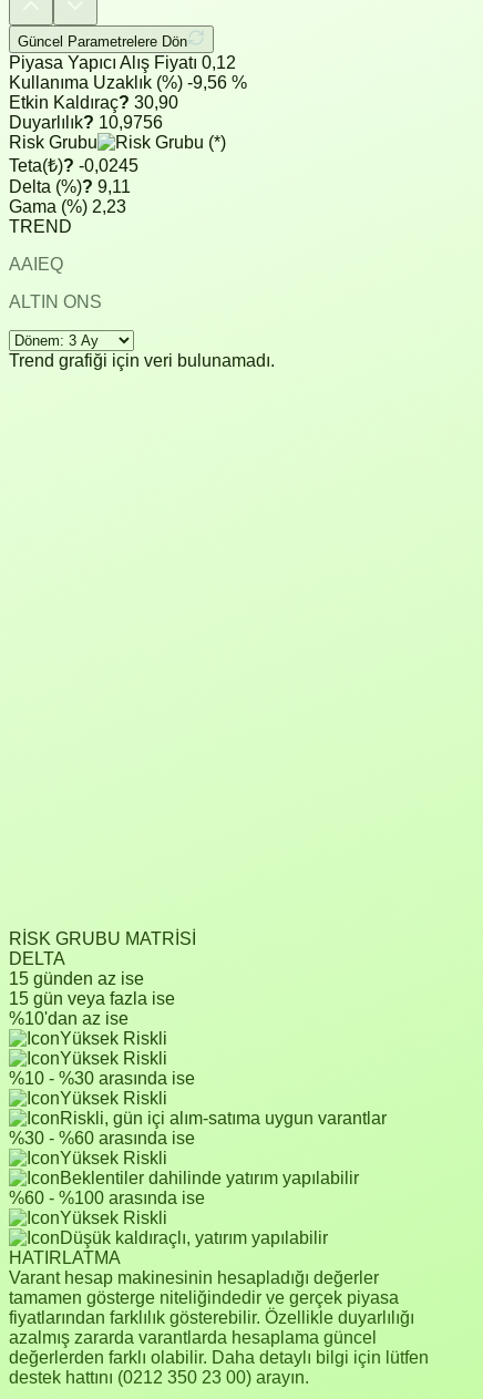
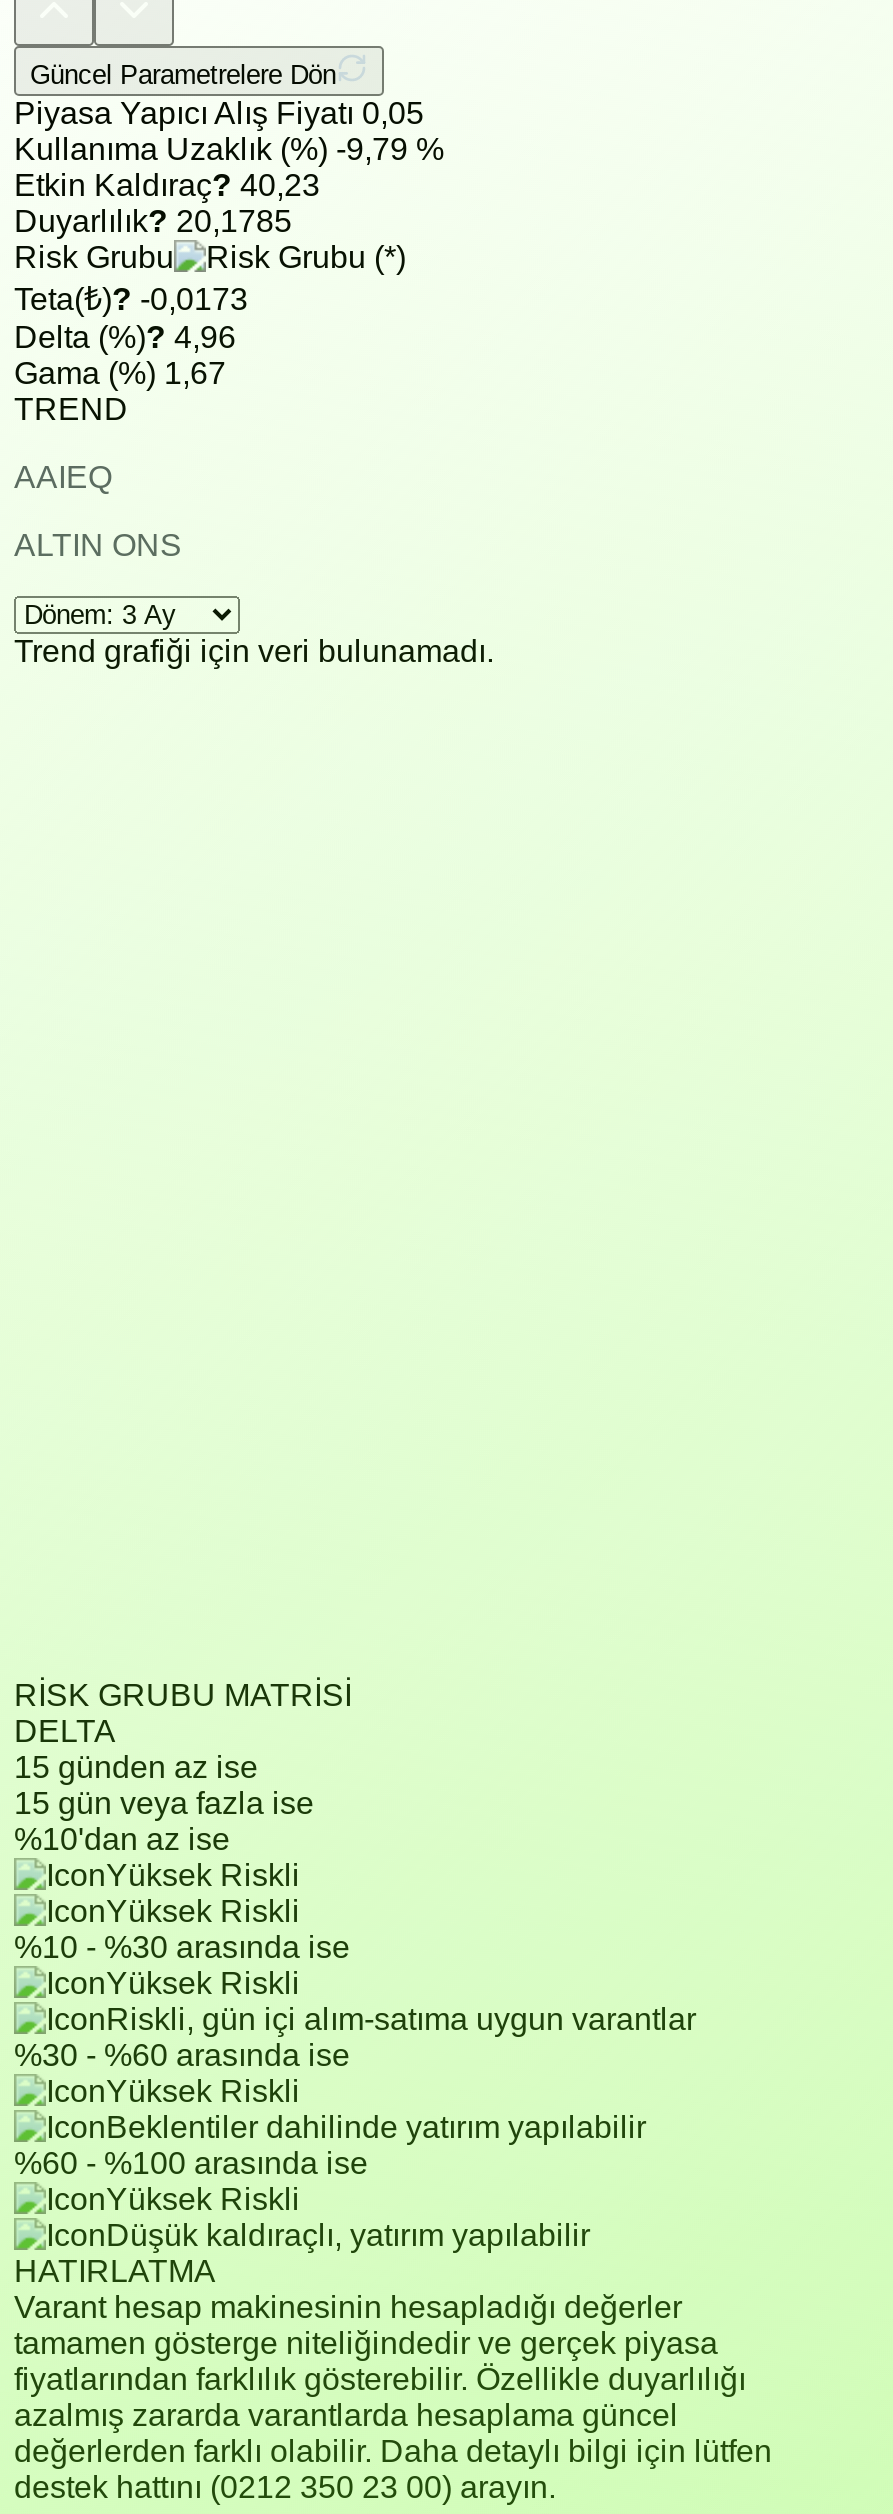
[9,54,236,72] Piyasa Yapıcı Alış Fiyatı 0,12 -> [14,97,424,131] Piyasa Yapıcı Alış Fiyatı 0,05
[9,73,247,92] Kullanıma Uzaklık (%) -9,56 % -> [14,133,444,167] Kullanıma Uzaklık (%) -9,79 %
[9,93,178,112] Etkin Kaldıraç? 30,90 -> [14,169,320,203] Etkin Kaldıraç? 40,23
[9,113,163,132] Duyarlılık? 10,9756 -> [14,205,292,239] Duyarlılık? 20,1785
[9,157,138,175] Teta(₺)? -0,0245 -> [14,283,248,317] Teta(₺)? -0,0173
[9,178,131,196] Delta (%)? 9,11 -> [14,321,236,355] Delta (%)? 4,96
[9,197,126,216] Gama (%) 2,23 -> [14,357,226,391] Gama (%) 1,67

